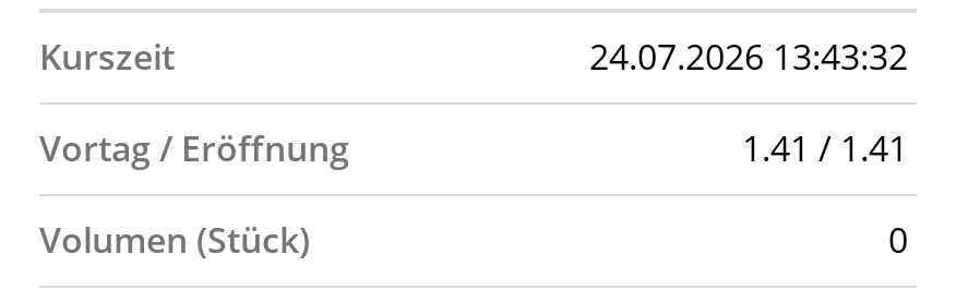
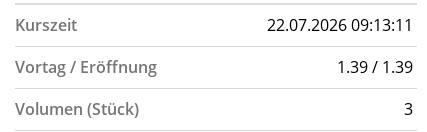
[589,33,908,81] 24.07.2026 13:43:32 -> [267,14,413,36] 22.07.2026 09:13:11
[742,124,908,172] 1.41 / 1.41 -> [337,56,413,78] 1.39 / 1.39
[888,216,908,264] 0 -> [404,98,413,120] 3

